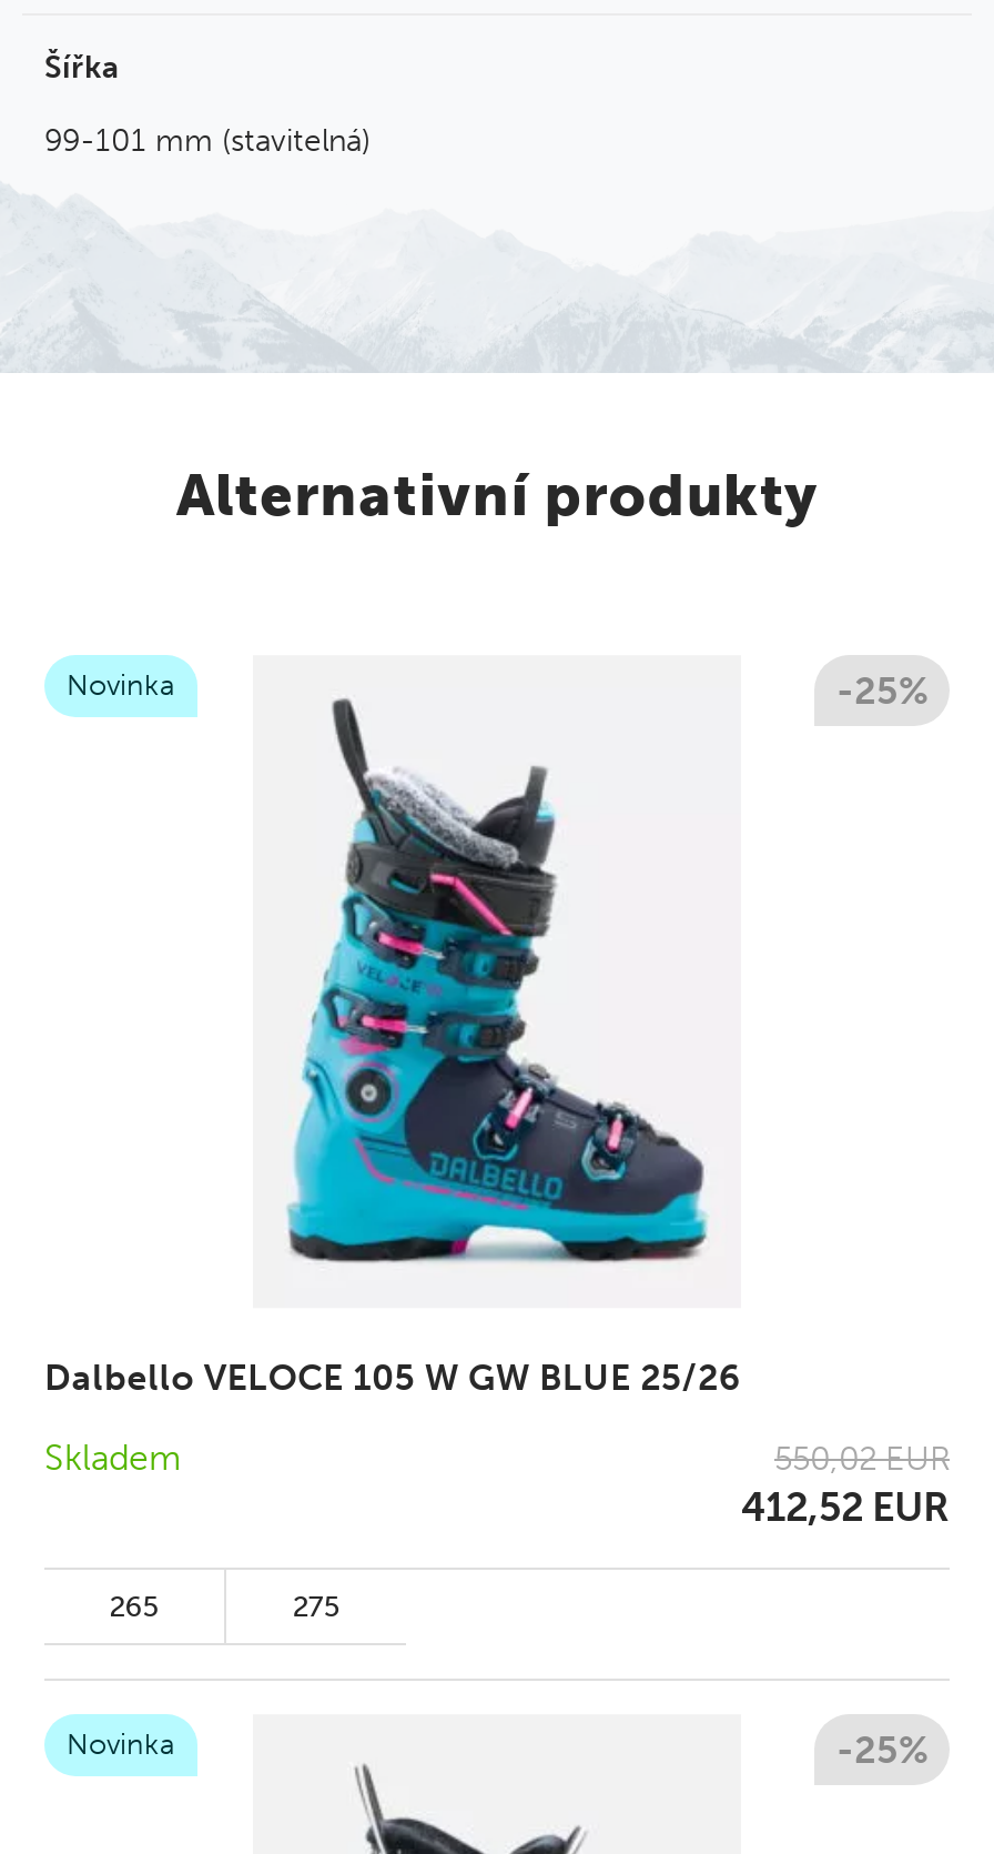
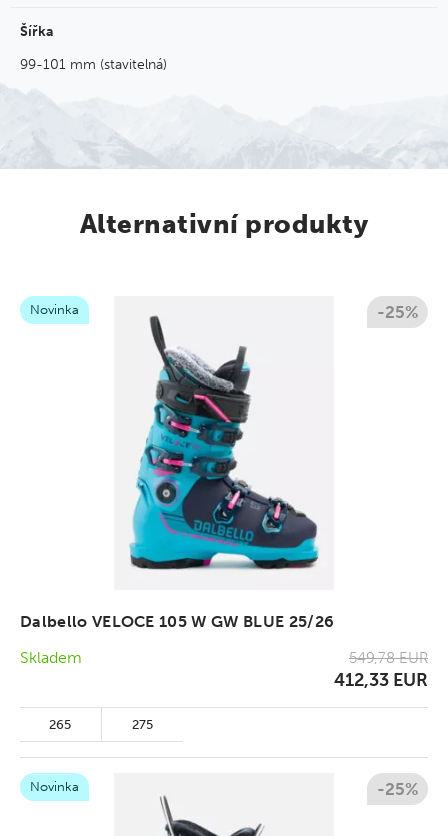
[774,1439,950,1479] 550,02 EUR -> [349,649,428,667] 549,78 EUR
[741,1484,950,1532] 412,52 EUR -> [334,669,428,691] 412,33 EUR

